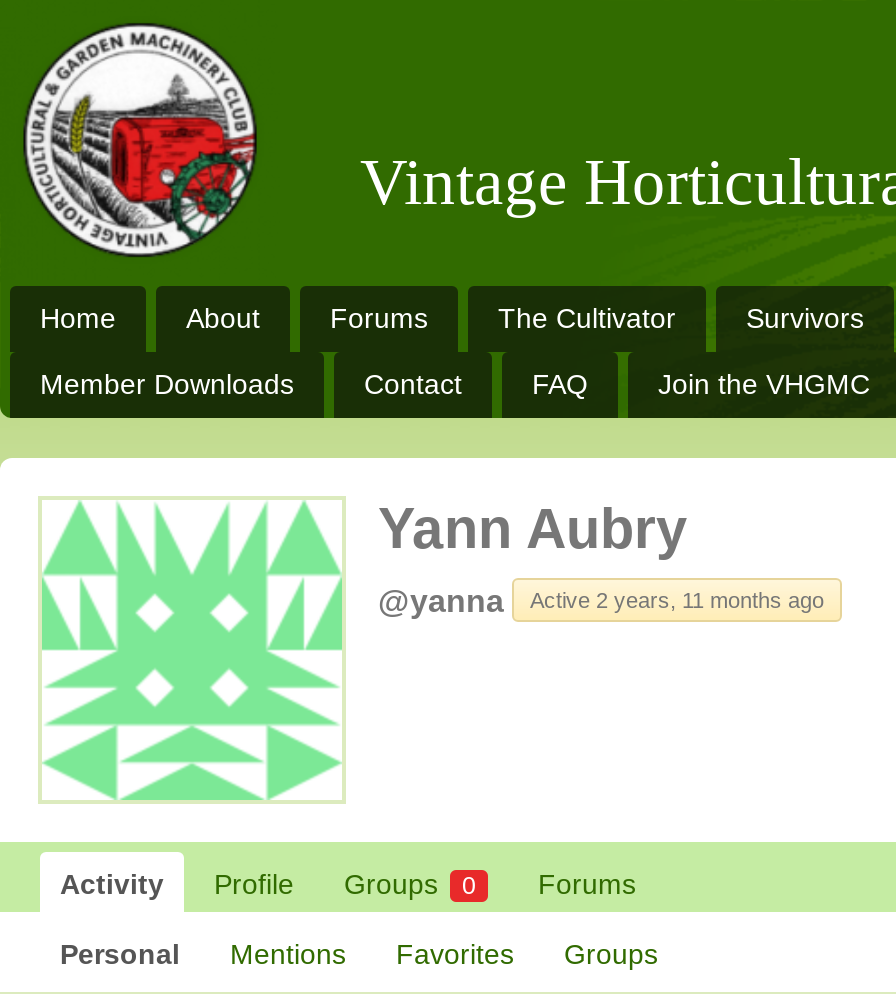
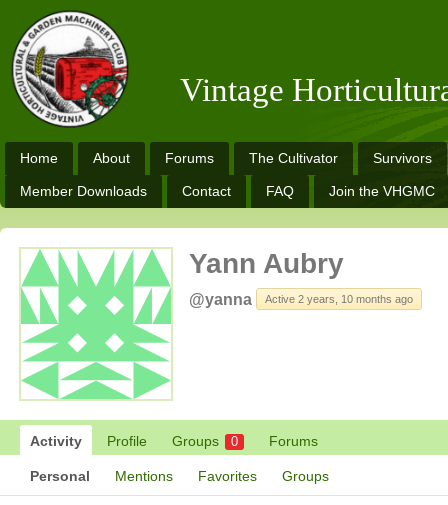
[530,588,824,612] Active 2 years, 11 months ago -> [265,293,413,305] Active 2 years, 10 months ago

